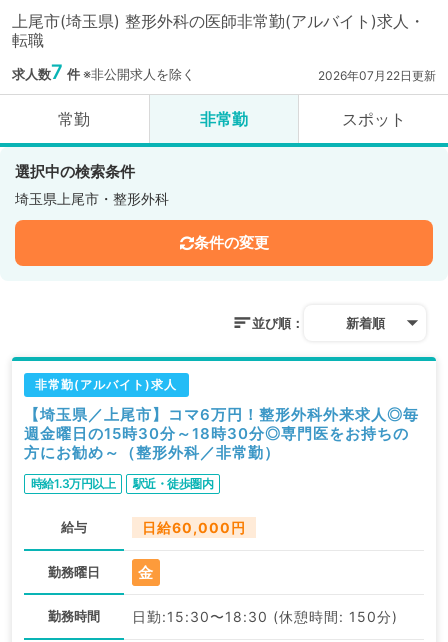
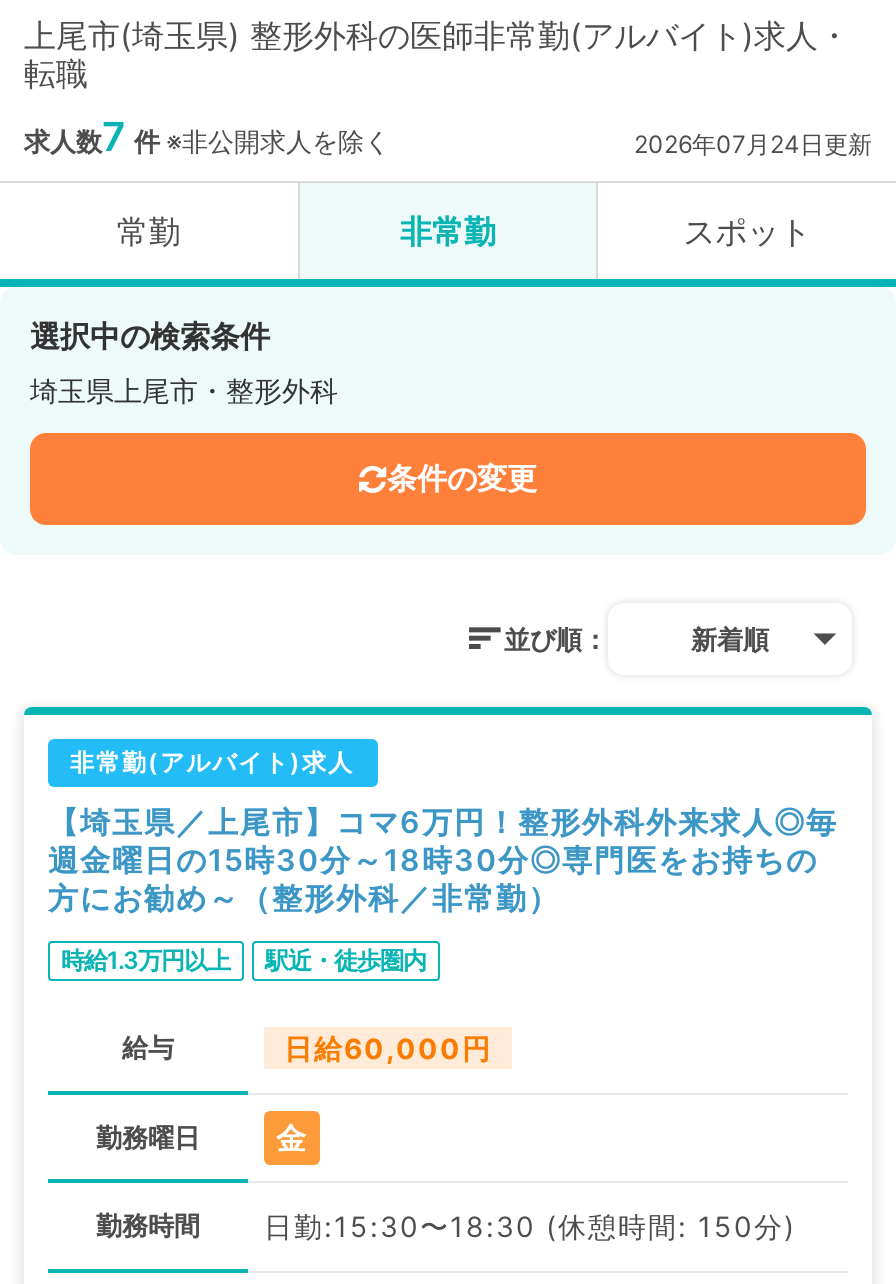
[318,68,436,83] 2026年07月22日更新 -> [634,129,872,159] 2026年07月24日更新

